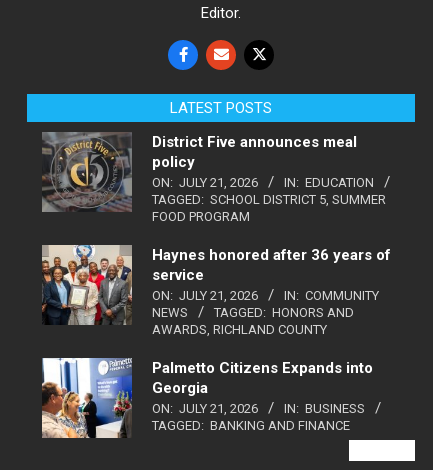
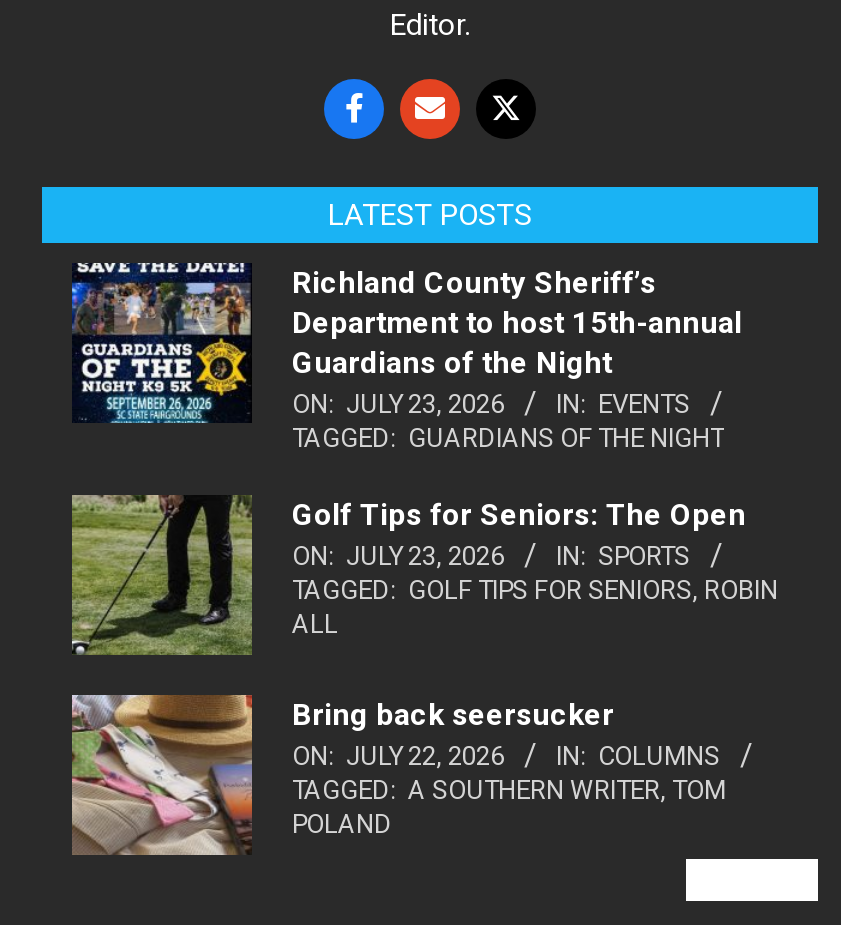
[41,132,386,223] [image] | District Five announces meal | policy | ON: JULY 21, 2026 | IN: EDUCATION | TAGGED: SCHOOL DISTRICT 5, SUMMER | FOOD PROGRAM -> [70,262,742,453] [image] | Richland County Sheriff’s | Department to host 15th-annual | Guardians of the Night | ON: JULY 23, 2026 | IN: EVENTS | TAGGED: GUARDIANS OF THE NIGHT
[42,244,391,336] [image] | Haynes honored after 36 years of | service | ON: JULY 21, 2026 | IN: COMMUNITY | NEWS | TAGGED: HONORS AND | AWARDS, RICHLAND COUNTY -> [70,490,778,656] [image] | Golf Tips for Seniors: The Open | ON: JULY 23, 2026 | IN: SPORTS | TAGGED: GOLF TIPS FOR SENIORS, ROBIN | ALL
[42,357,373,439] [image] | Palmetto Citizens Expands into | Georgia | ON: JULY 21, 2026 | IN: BUSINESS | TAGGED: BANKING AND FINANCE -> [70,694,726,856] [image] | Bring back seersucker | ON: JULY 22, 2026 | IN: COLUMNS | TAGGED: A SOUTHERN WRITER, TOM | POLAND

